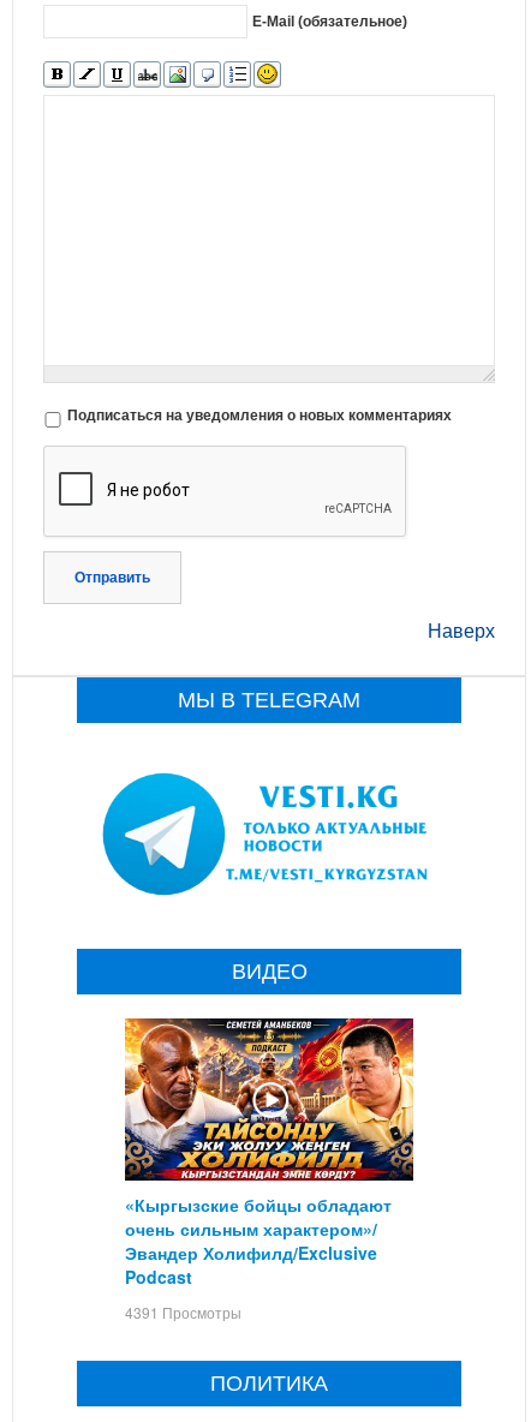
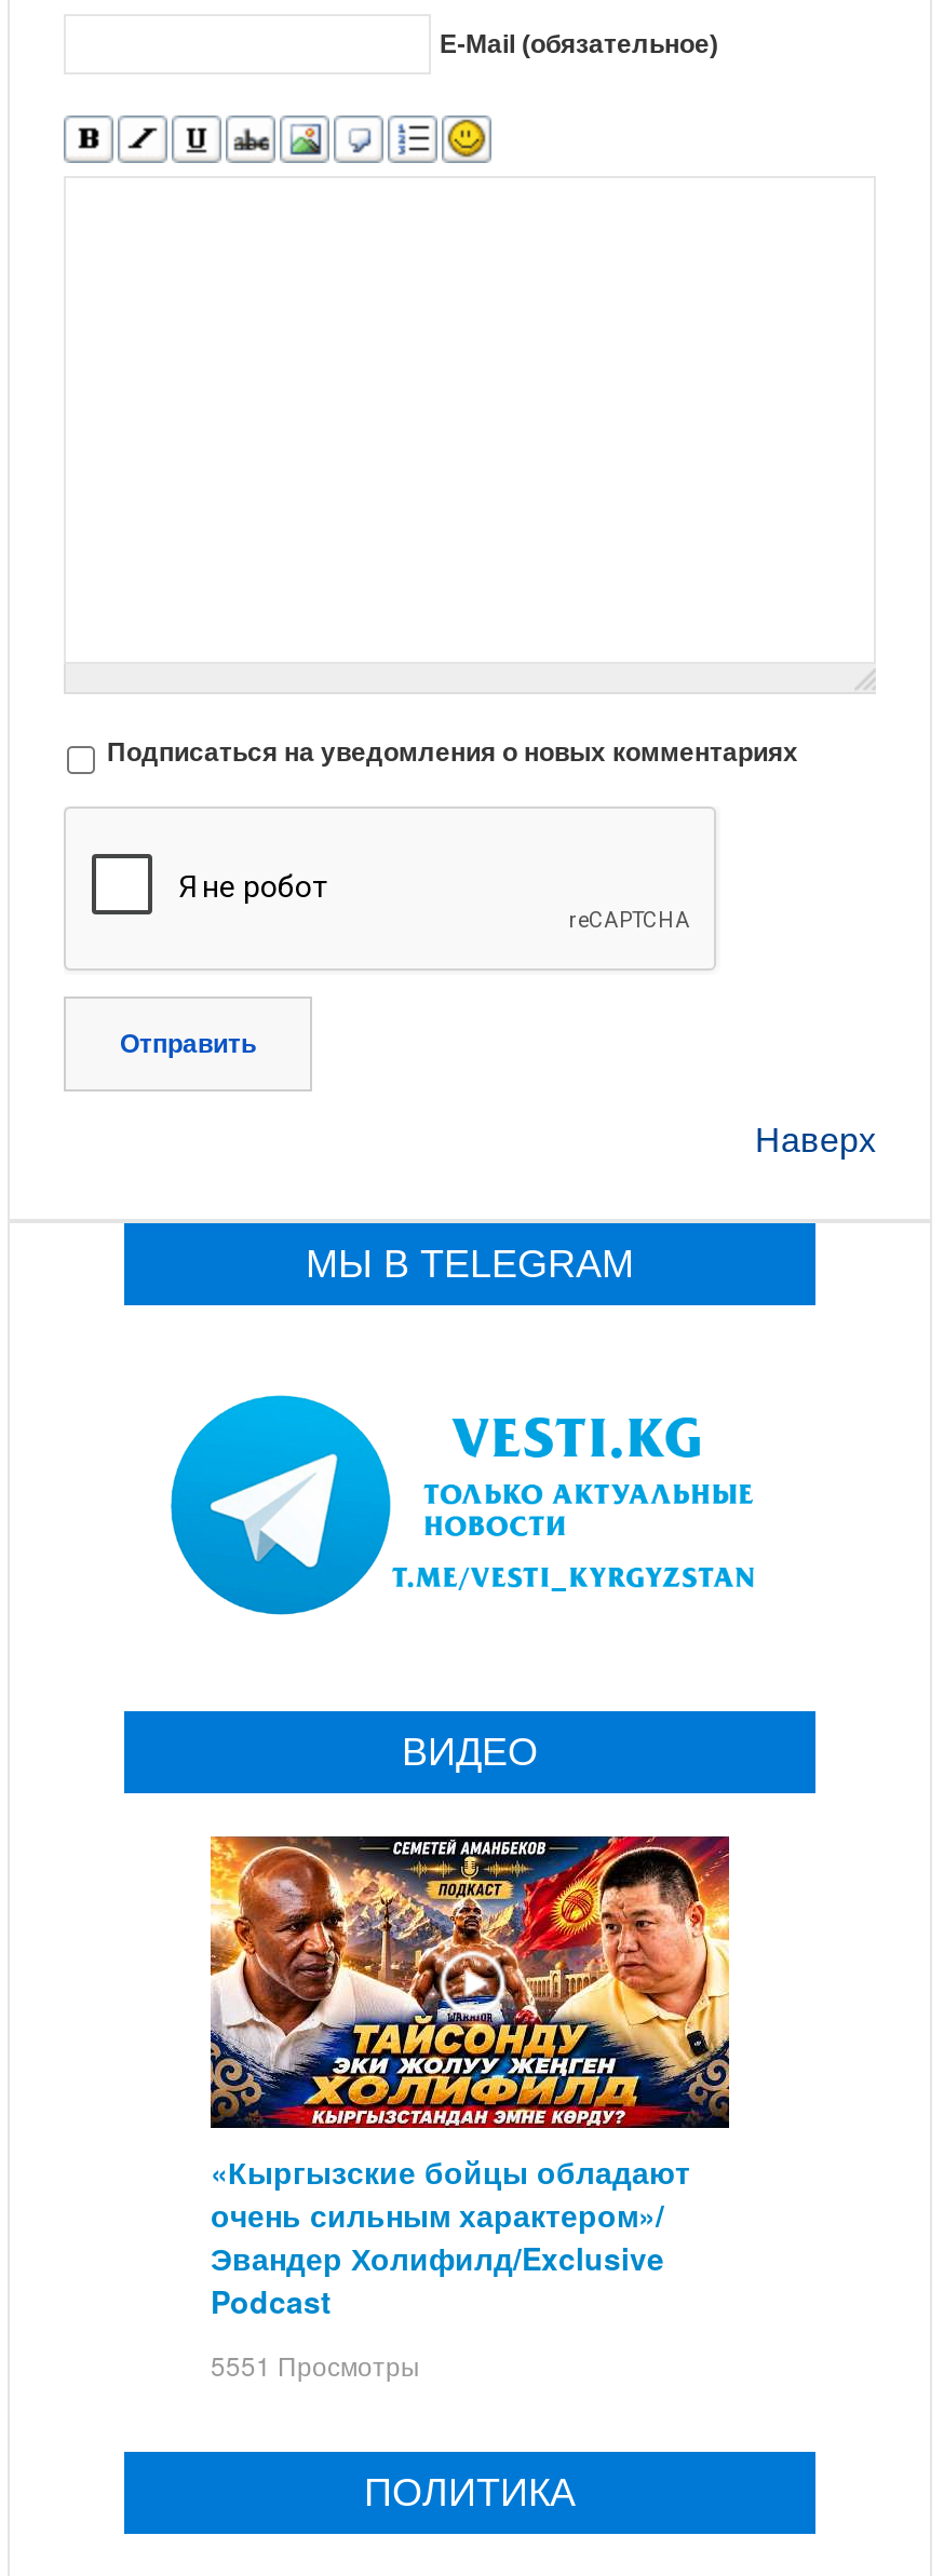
[125,1302,241,1322] 4391 Просмотры -> [211,2346,420,2382] 5551 Просмотры

